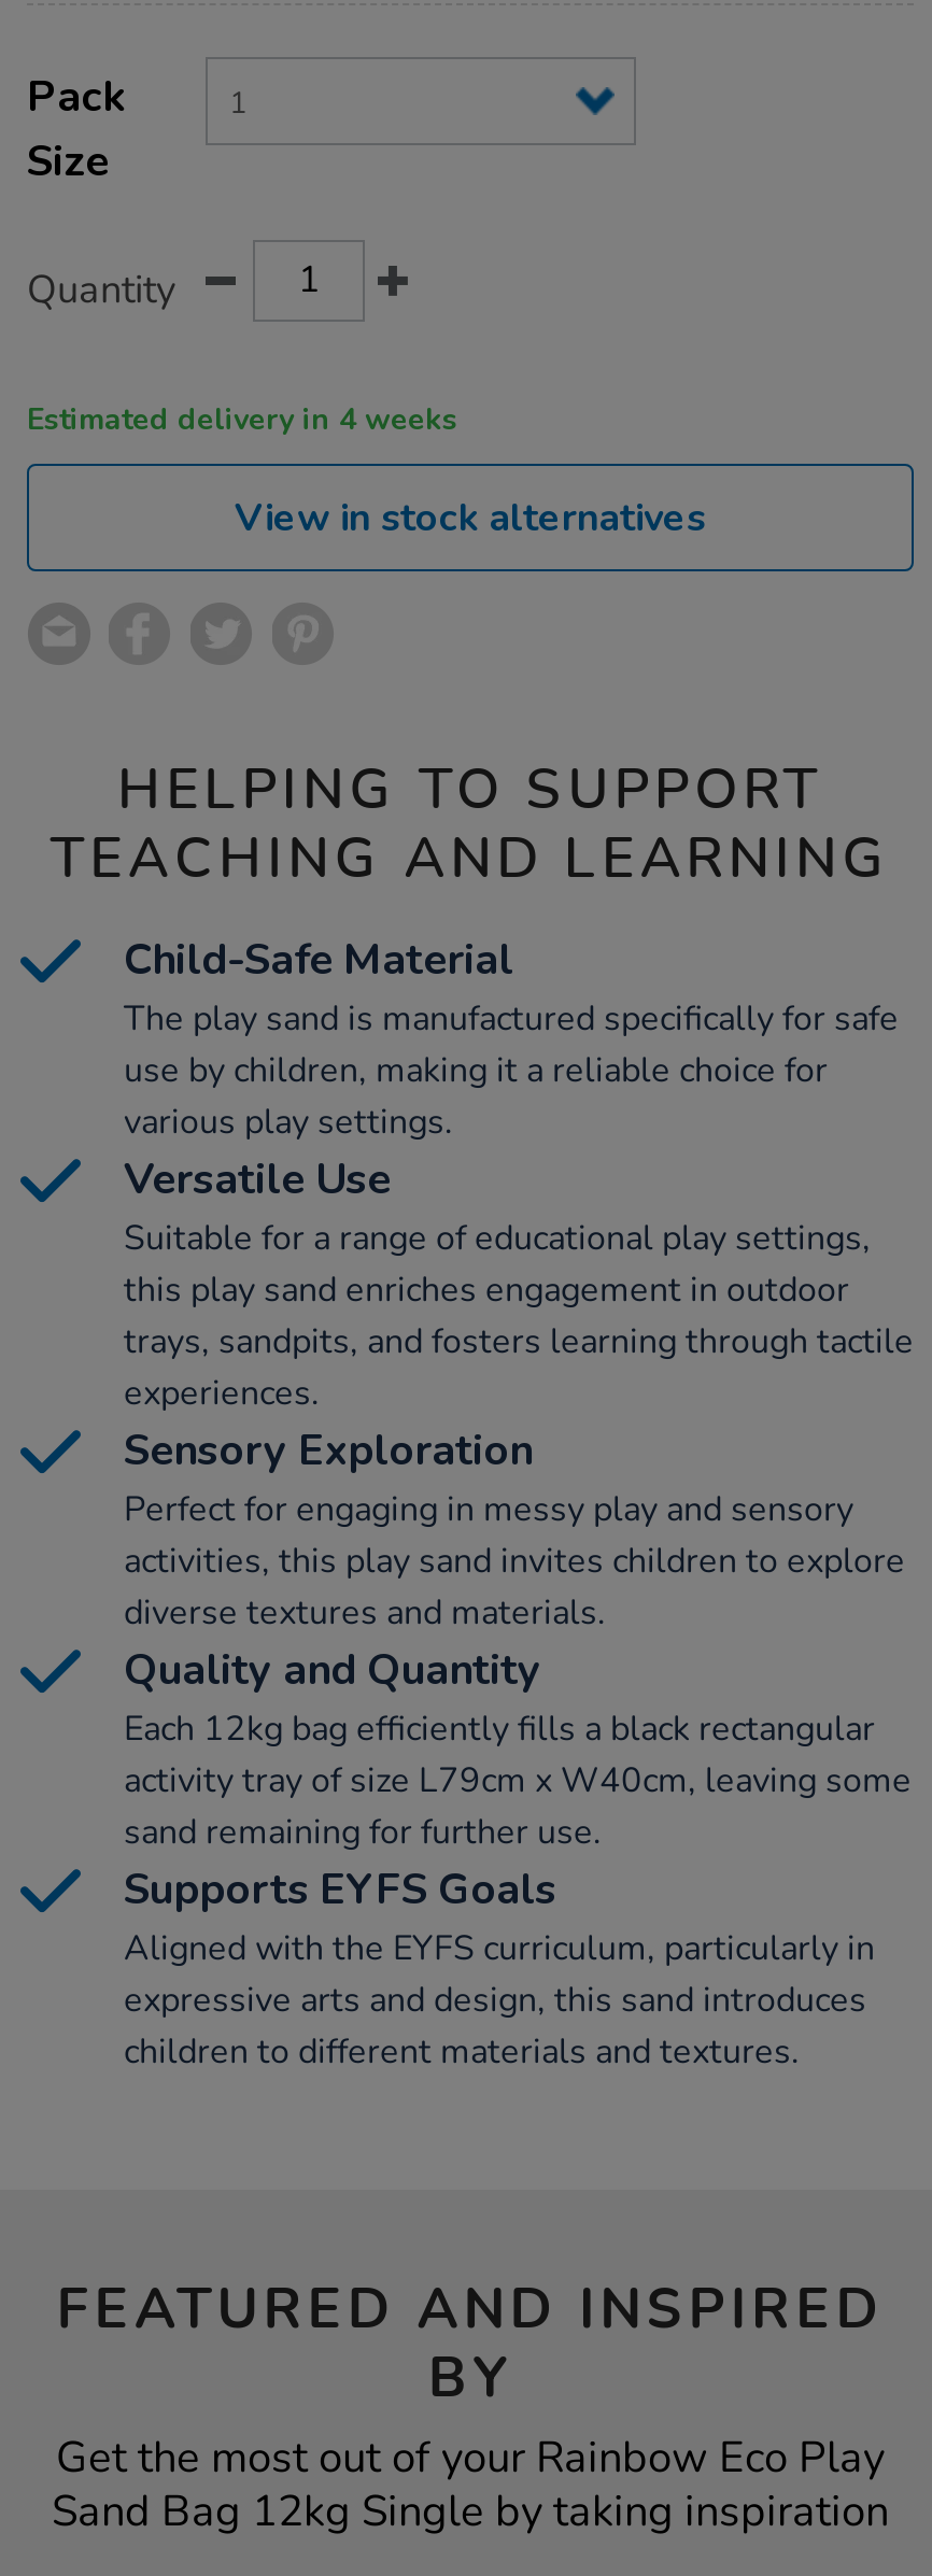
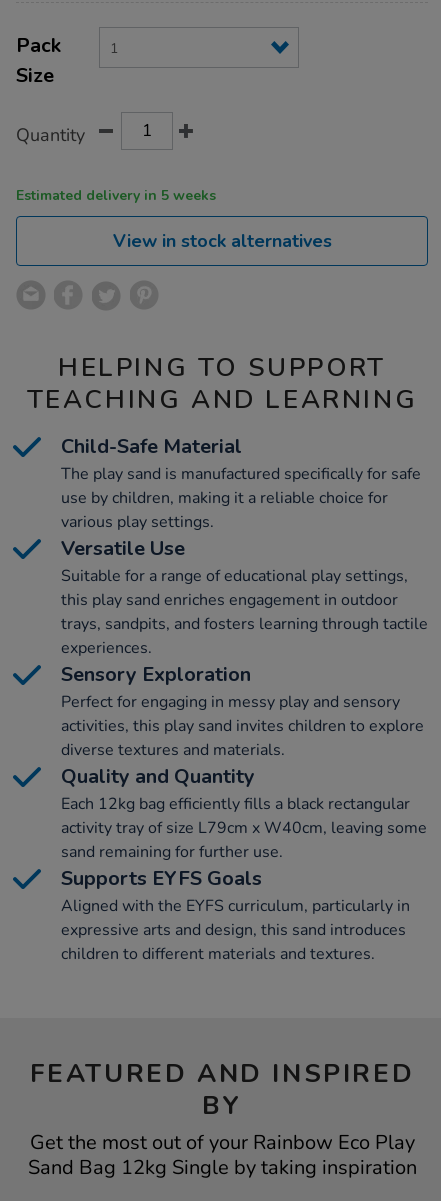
[27,400,457,441] Estimated delivery in 4 weeks -> [16,186,216,205] Estimated delivery in 5 weeks

